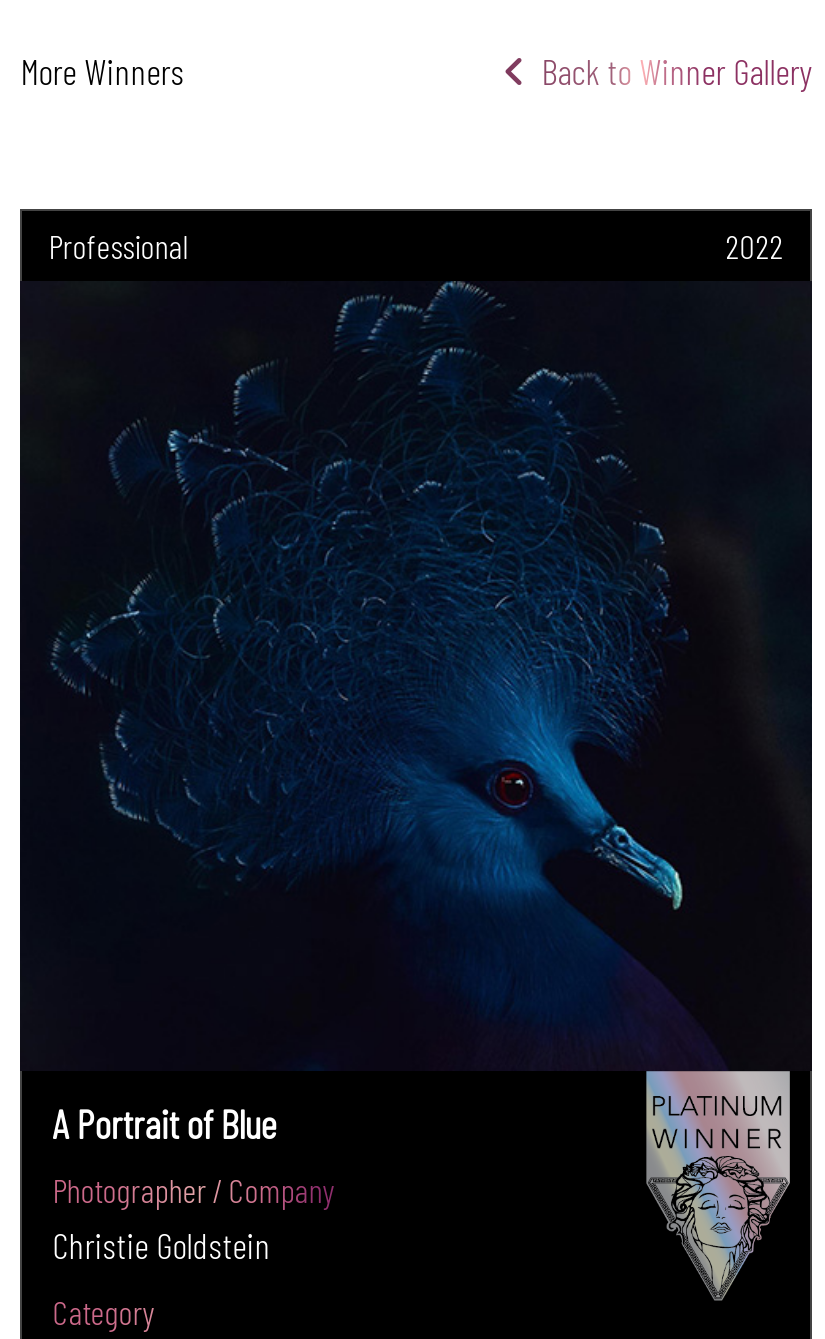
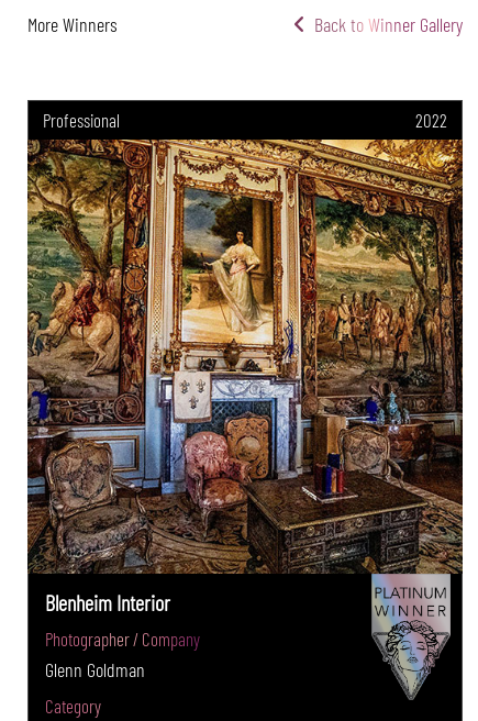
[18,281,814,1148] [image] | A Portrait of Blue -> [26,138,464,616] [image] | Blenheim Interior
[52,1224,270,1268] Christie Goldstein -> [45,658,145,682] Glenn Goldman

